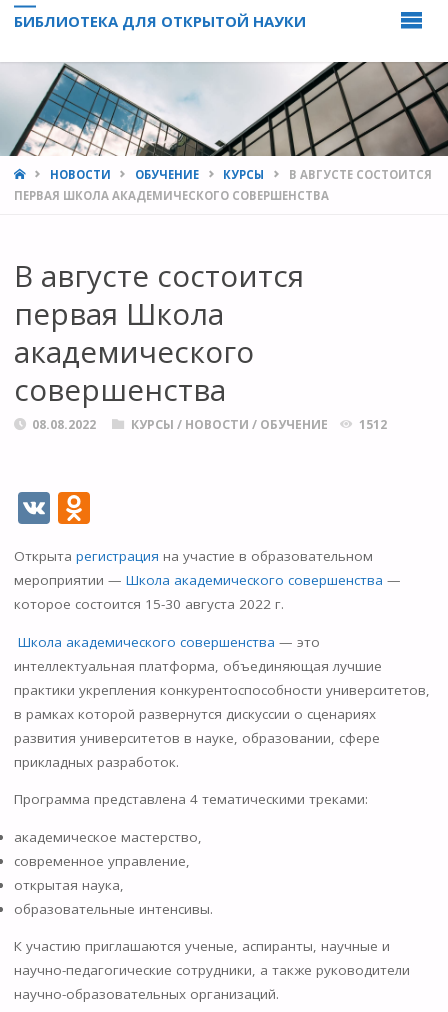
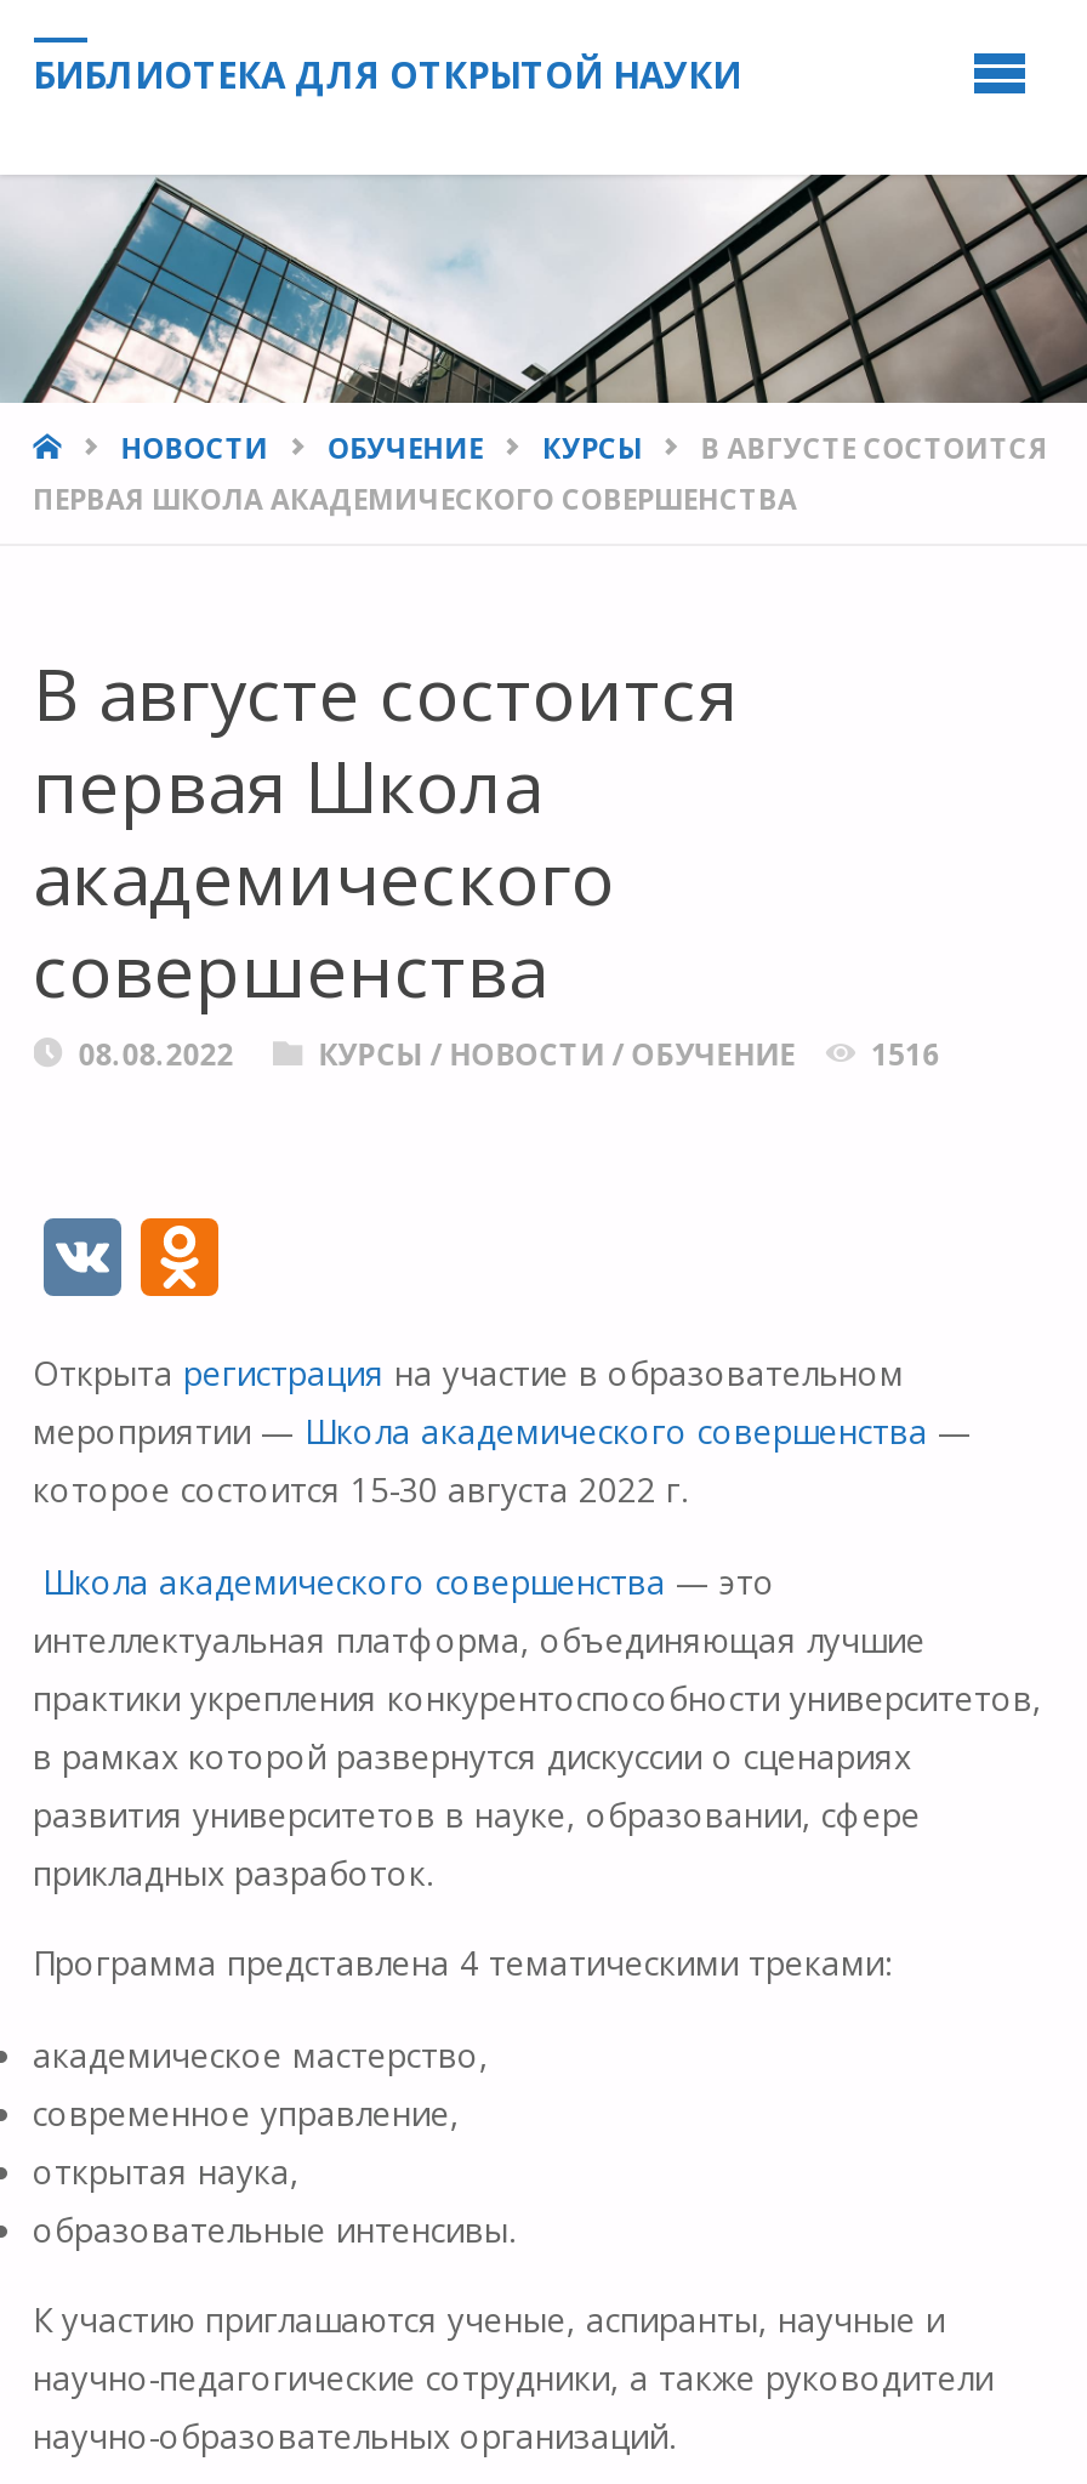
[131,416,387,433] КУРСЫ / НОВОСТИ / ОБУЧЕНИЕ 1512 -> [318,1034,939,1075] КУРСЫ / НОВОСТИ / ОБУЧЕНИЕ 1516

